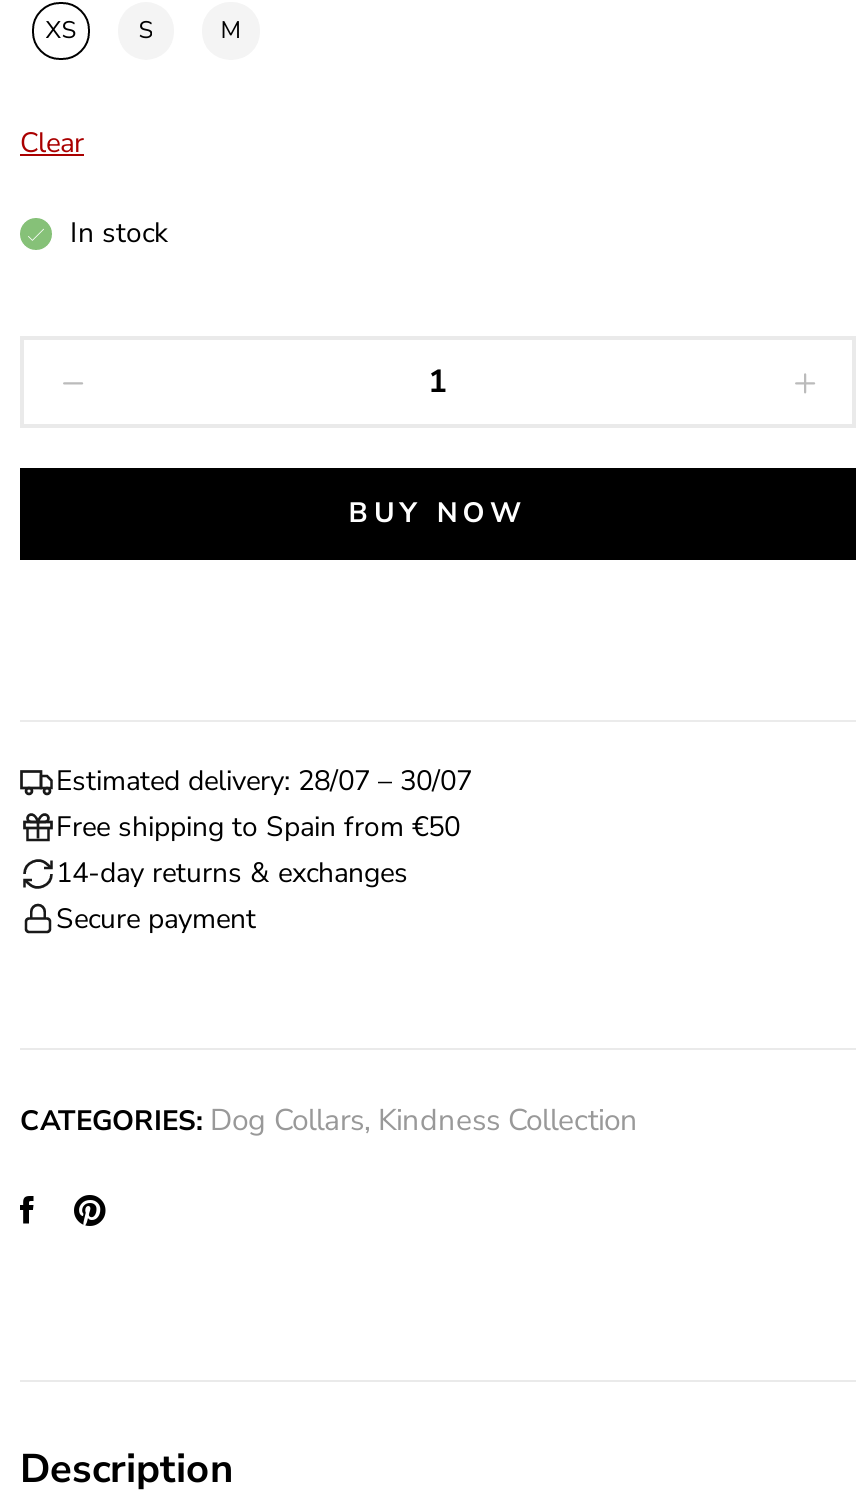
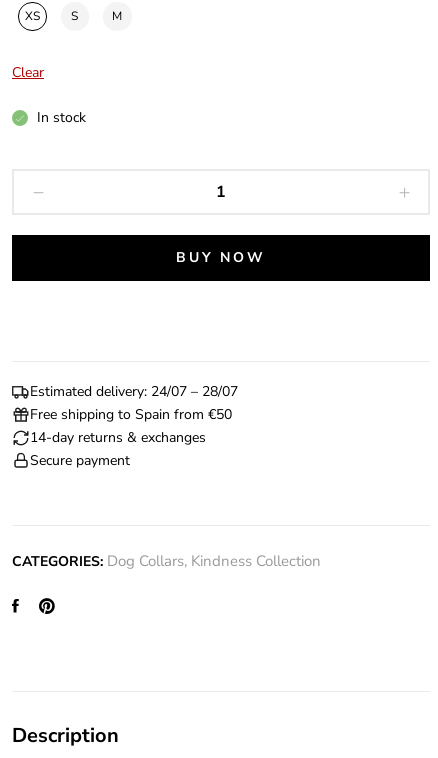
[56,762,472,800] Estimated delivery: 28/07 – 30/07 -> [30,382,238,401] Estimated delivery: 24/07 – 28/07

